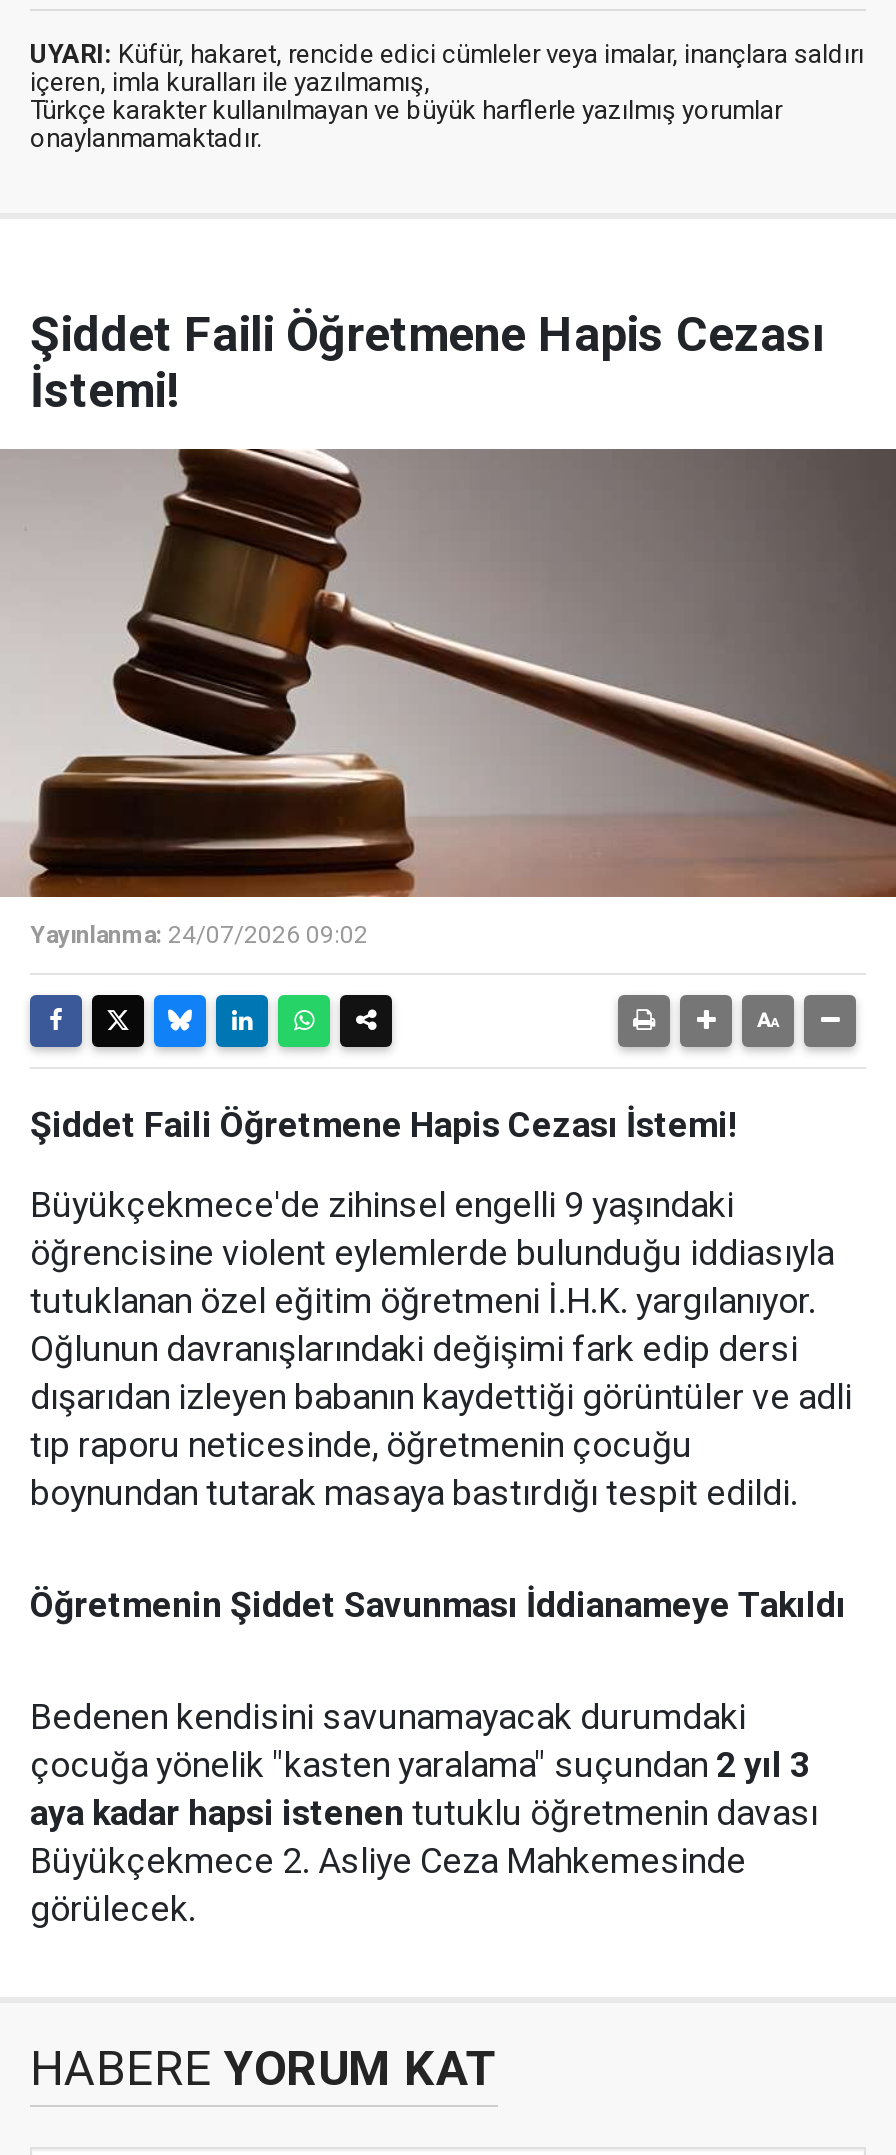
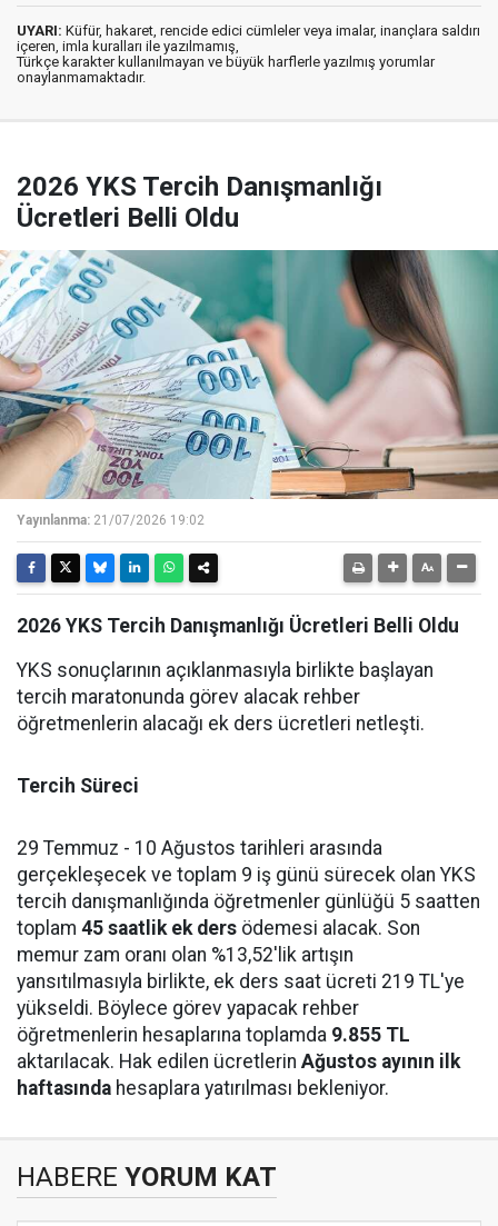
[30,307,826,419] Şiddet Faili Öğretmene Hapis Cezası | İstemi! -> [17,171,382,233] 2026 YKS Tercih Danışmanlığı | Ücretleri Belli Oldu
[6,447,890,949] [image] | Yayınlanma: 24/07/2026 09:02 -> [3,249,495,528] [image] | Yayınlanma: 21/07/2026 19:02
[30,1105,738,1145] Şiddet Faili Öğretmene Hapis Cezası İstemi! -> [17,615,459,637] 2026 YKS Tercih Danışmanlığı Ücretleri Belli Oldu
[30,1185,852,1513] Büyükçekmece'de zihinsel engelli 9 yaşındaki | öğrencisine violent eylemlerde bulunduğu iddiasıyla | tutuklanan özel eğitim öğretmeni İ.H.K. yargılanıyor. | Oğlunun davranışlarındaki değişimi fark edip dersi | dışarıdan izleyen babanın kaydettiği görüntüler ve adli | tıp raporu neticesinde, öğretmenin çocuğu | boynundan tutarak masaya bastırdığı tespit edildi. -> [17,659,434,735] YKS sonuçlarının açıklanmasıyla birlikte başlayan | tercih maratonunda görev alacak rehber | öğretmenlerin alacağı ek ders ücretleri netleşti.
[30,1585,846,1625] Öğretmenin Şiddet Savunması İddianameye Takıldı -> [17,775,139,797] Tercih Süreci
[30,1697,818,1929] Bedenen kendisini savunamayacak durumdaki | çocuğa yönelik "kasten yaralama" suçundan 2 yıl 3 | aya kadar hapsi istenen tutuklu öğretmenin davası | Büyükçekmece 2. Asliye Ceza Mahkemesinde | görülecek. -> [17,837,480,1099] 29 Temmuz - 10 Ağustos tarihleri arasında | gerçekleşecek ve toplam 9 iş günü sürecek olan YKS | tercih danışmanlığında öğretmenler günlüğü 5 saatten | toplam 45 saatlik ek ders ödemesi alacak. Son | memur zam oranı olan %13,52'lik artışın | yansıtılmasıyla birlikte, ek ders saat ücreti 219 TL'ye | yükseldi. Böylece görev yapacak rehber | öğretmenlerin hesaplarına toplamda 9.855 TL | aktarılacak. Hak edilen ücretlerin Ağustos ayının ilk | haftasında hesaplara yatırılması bekleniyor.

